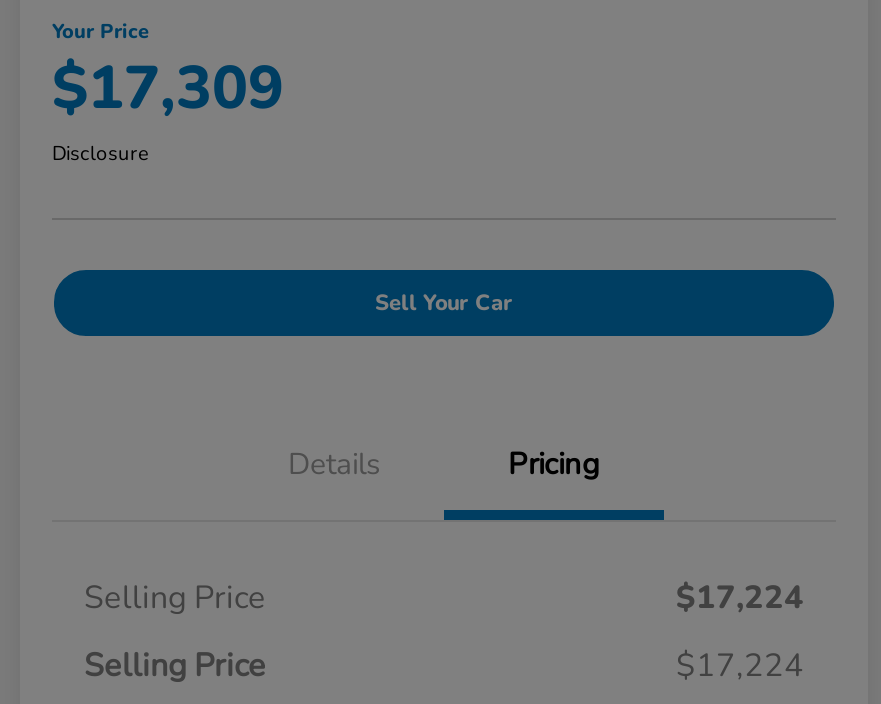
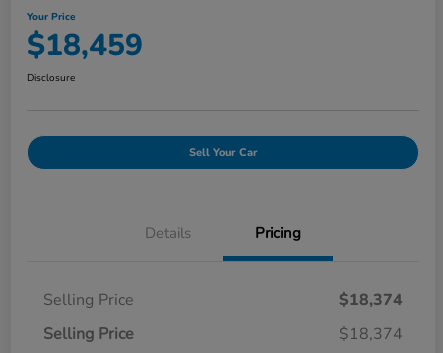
[52,48,284,130] $17,309 -> [27,25,143,66] $18,459
[676,576,804,620] $17,224 -> [339,289,403,311] $18,374
[676,644,804,688] $17,224 -> [339,323,403,345] $18,374

